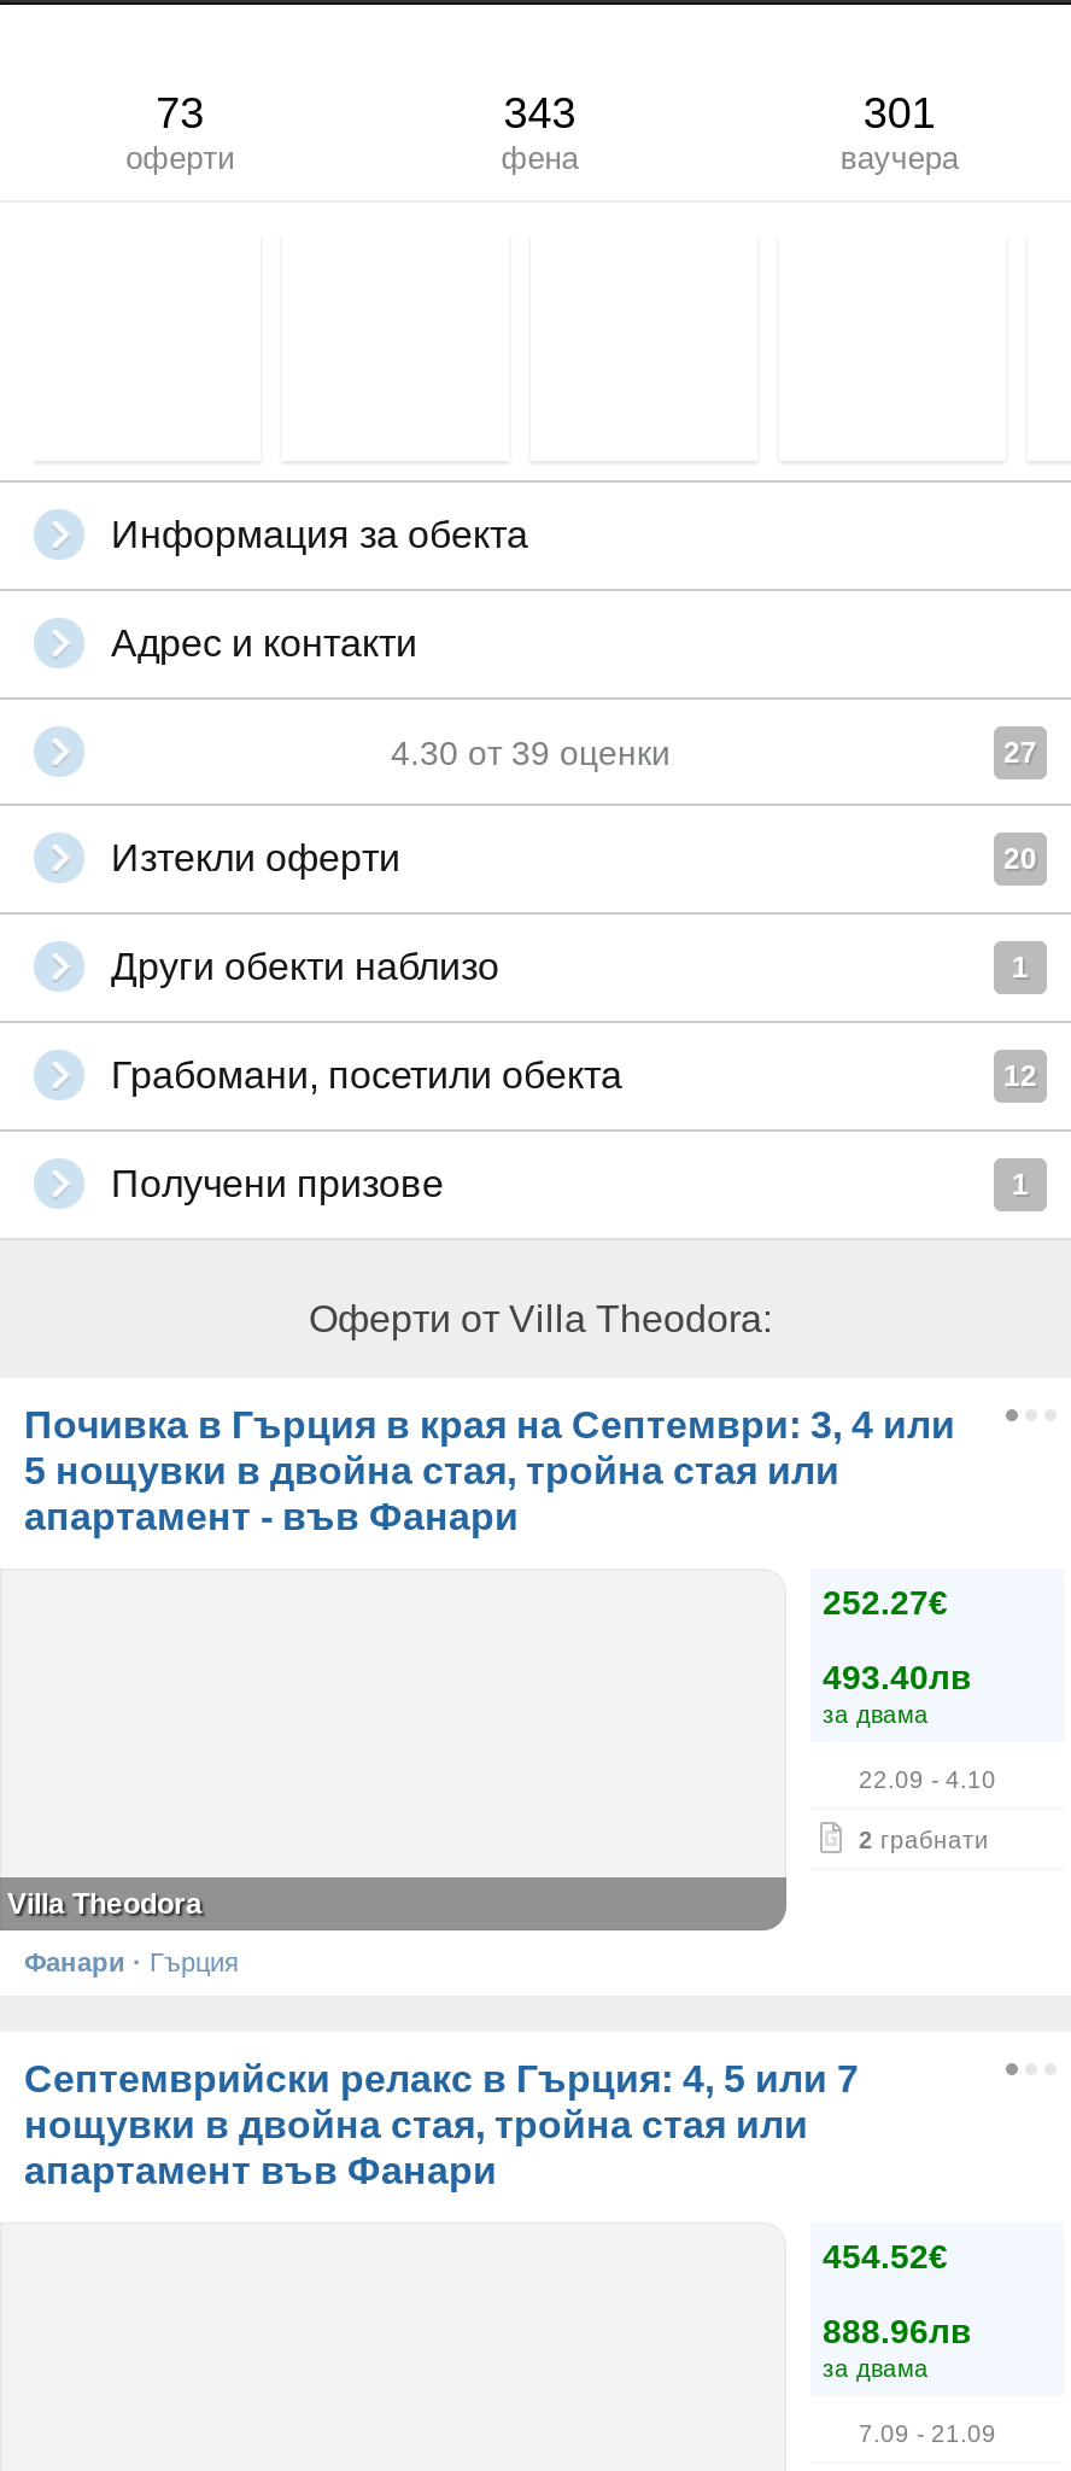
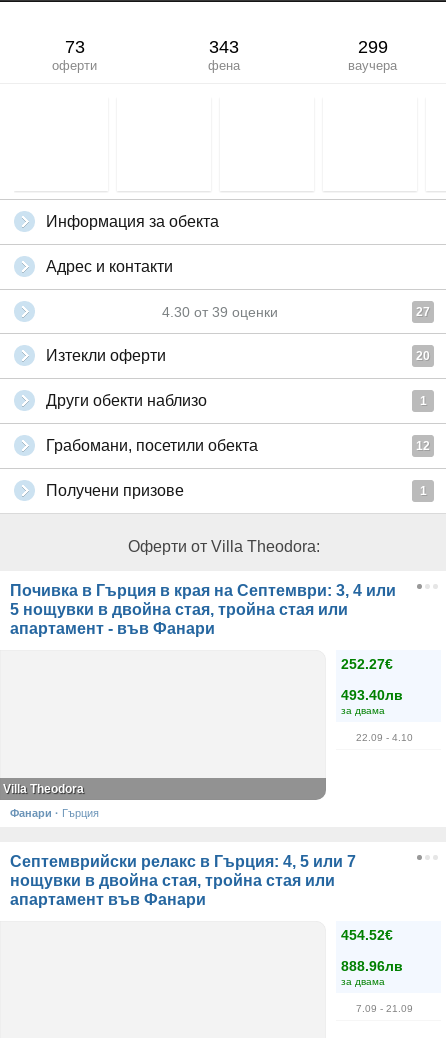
[863,89,936,138] 301 -> [358,37,388,57] 299
[859,1827,989,1853] 2 грабнати -> none

